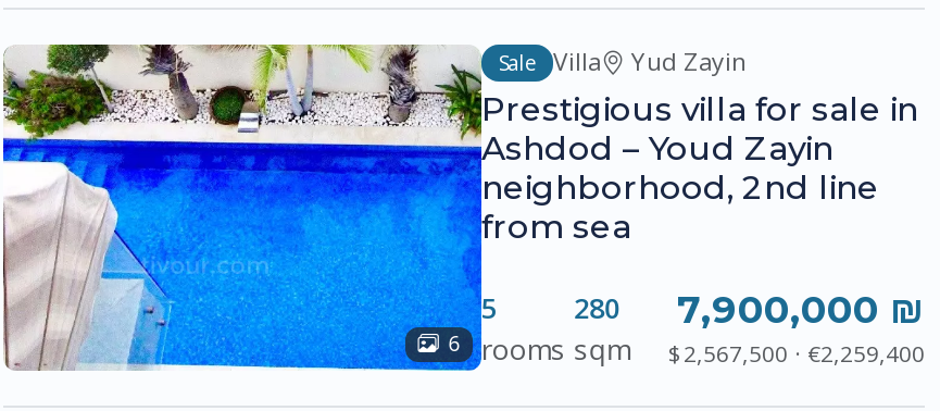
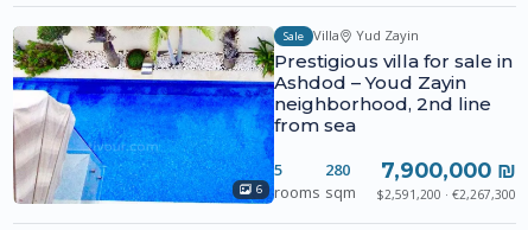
[448,329,925,368] 6 rooms sqm $2,567,500 · €2,259,400 -> [256,181,516,202] 6 rooms sqm $2,591,200 · €2,267,300

